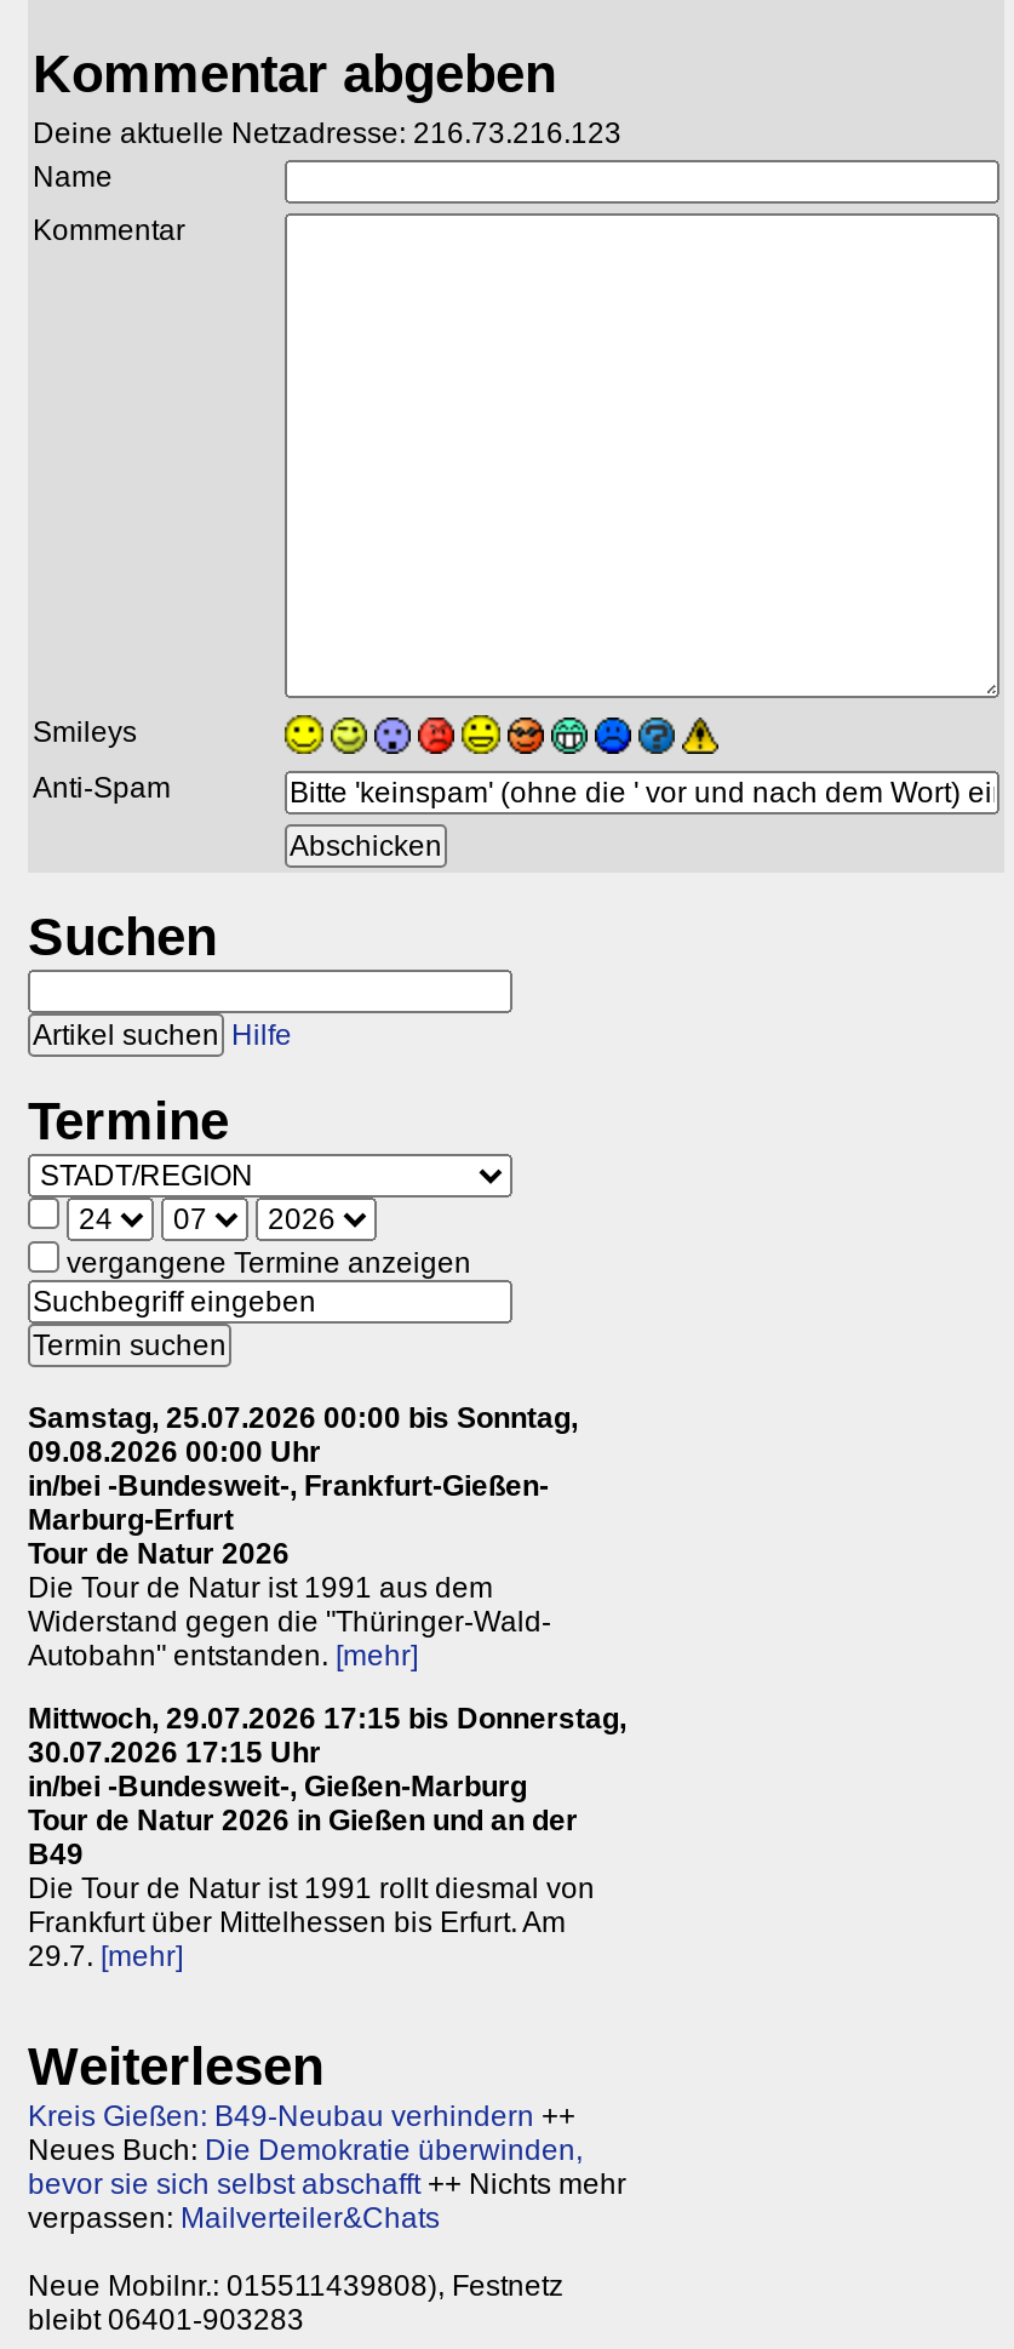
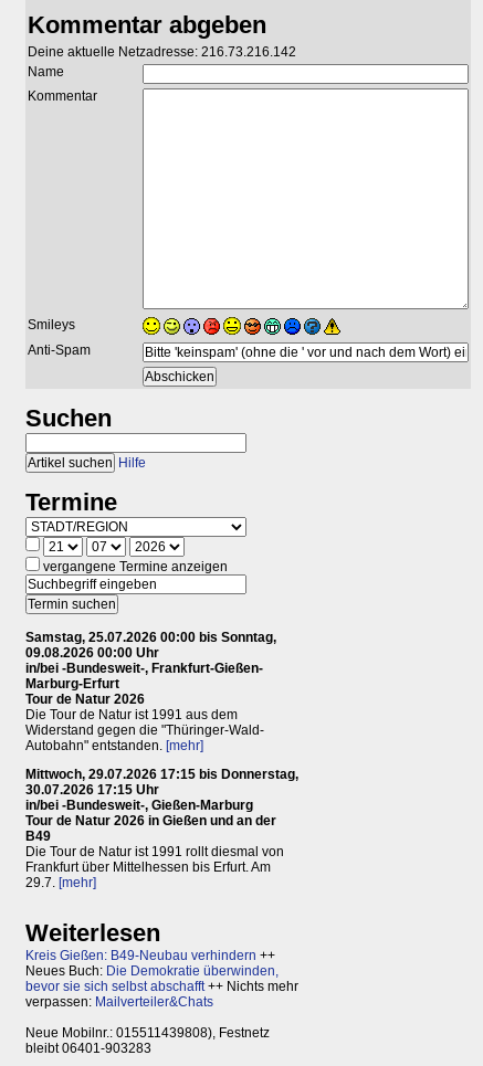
[33,116,621,150] Deine aktuelle Netzadresse: 216.73.216.123 -> [28,44,296,59] Deine aktuelle Netzadresse: 216.73.216.142

